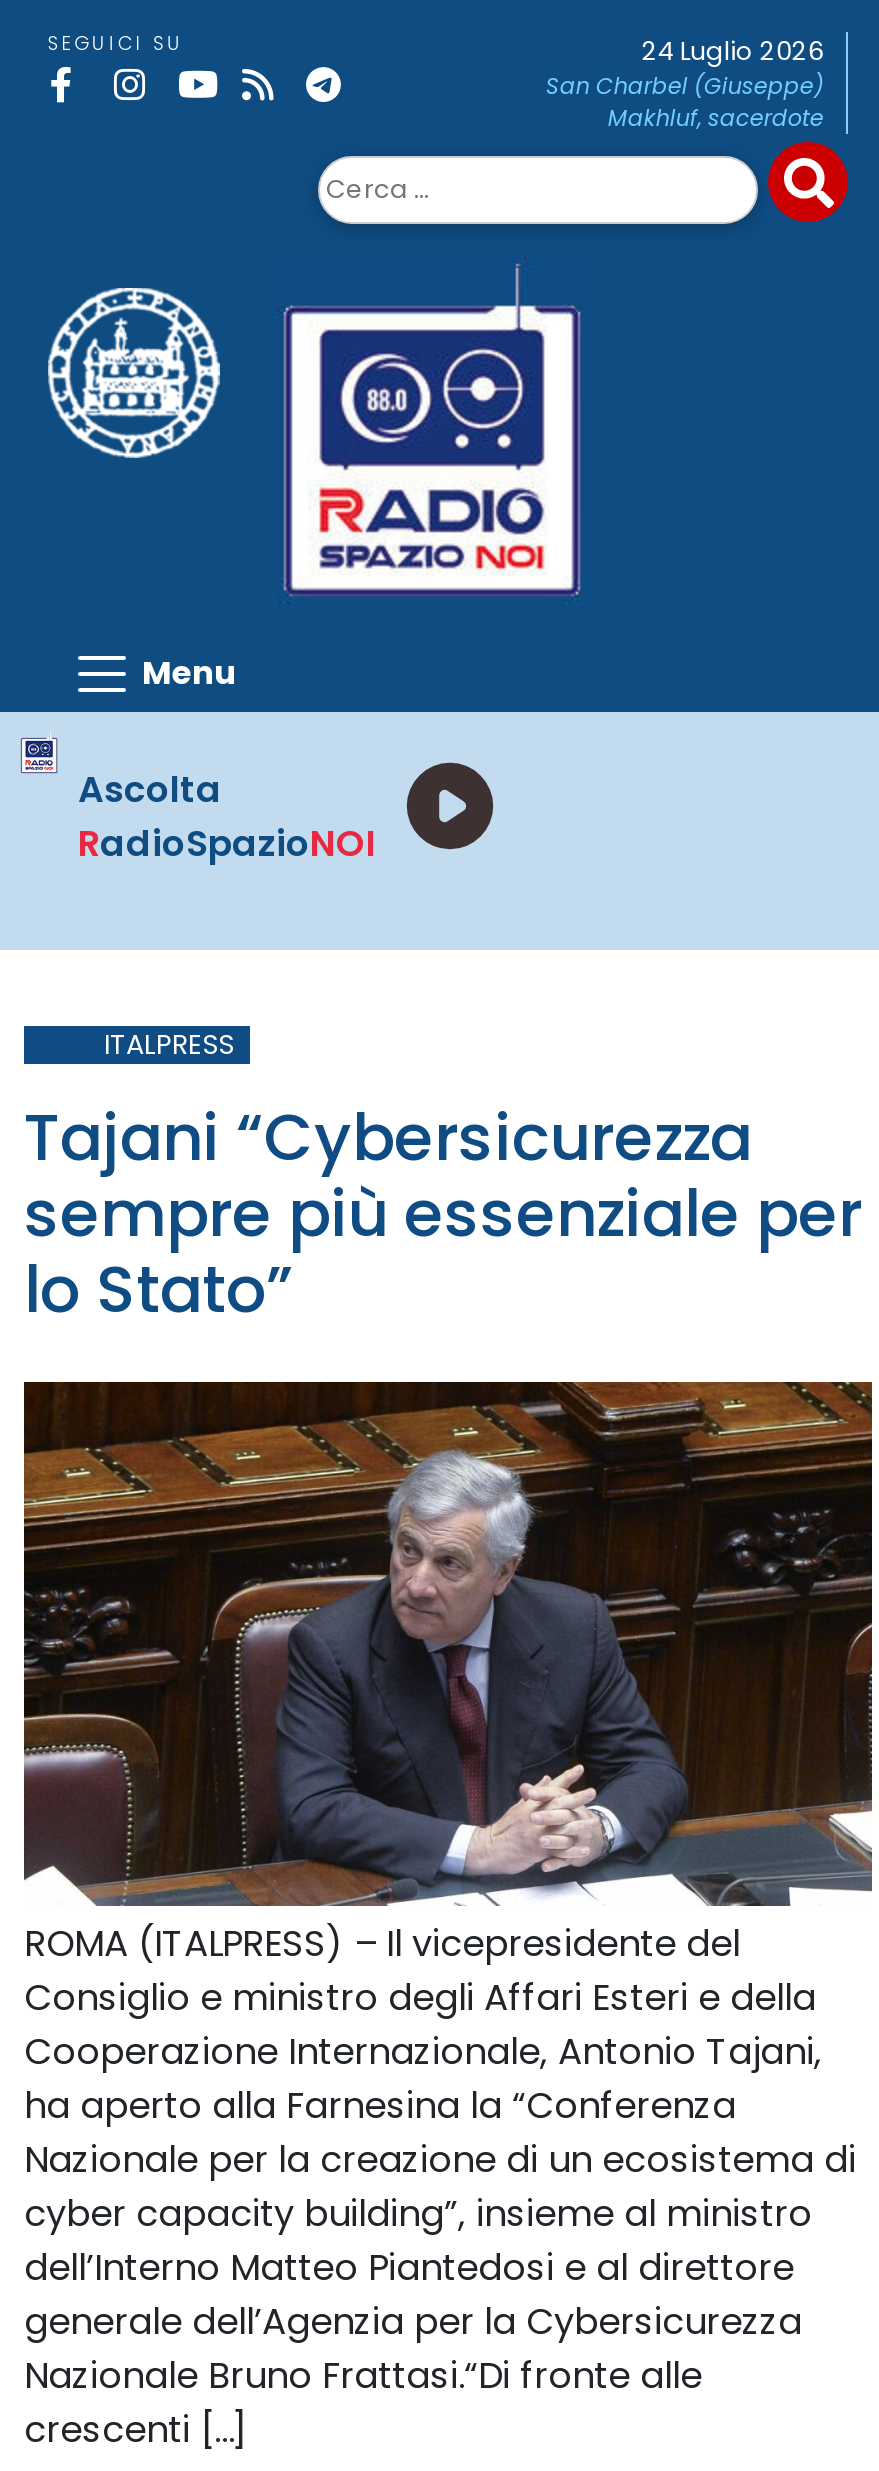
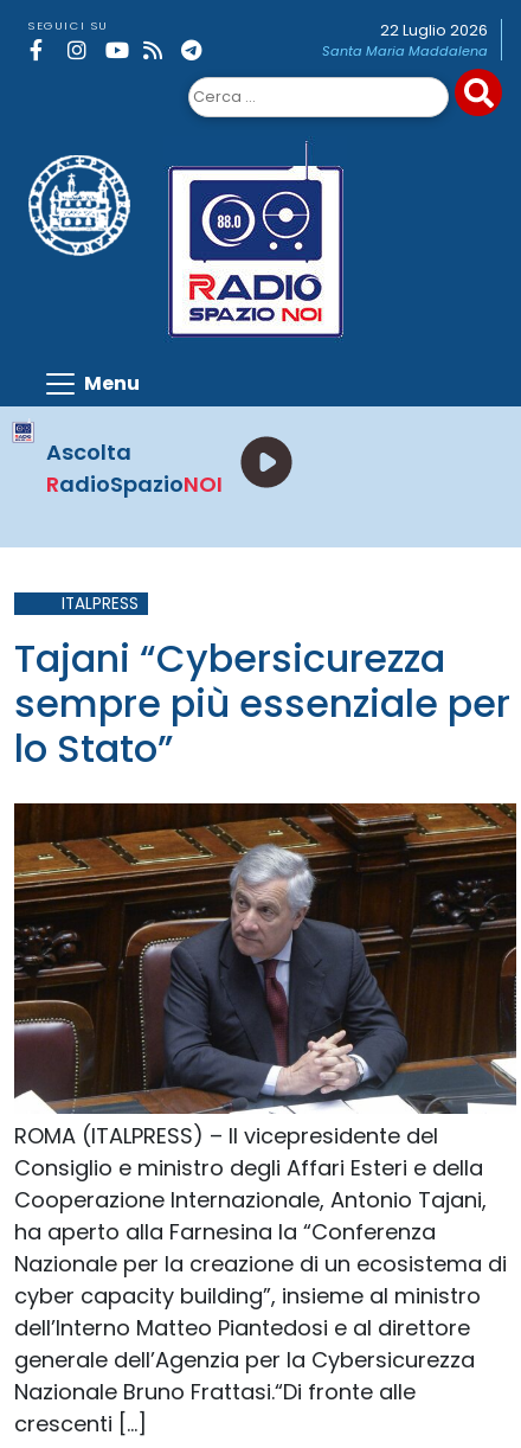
[546,34,824,134] 24 Luglio 2026 | San Charbel (Giuseppe) | Makhluf, sacerdote -> [322,20,488,60] 22 Luglio 2026 | Santa Maria Maddalena

